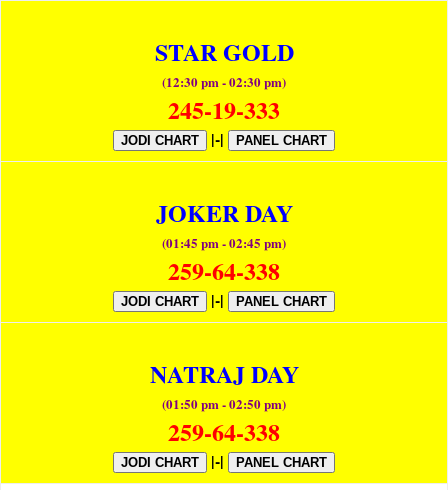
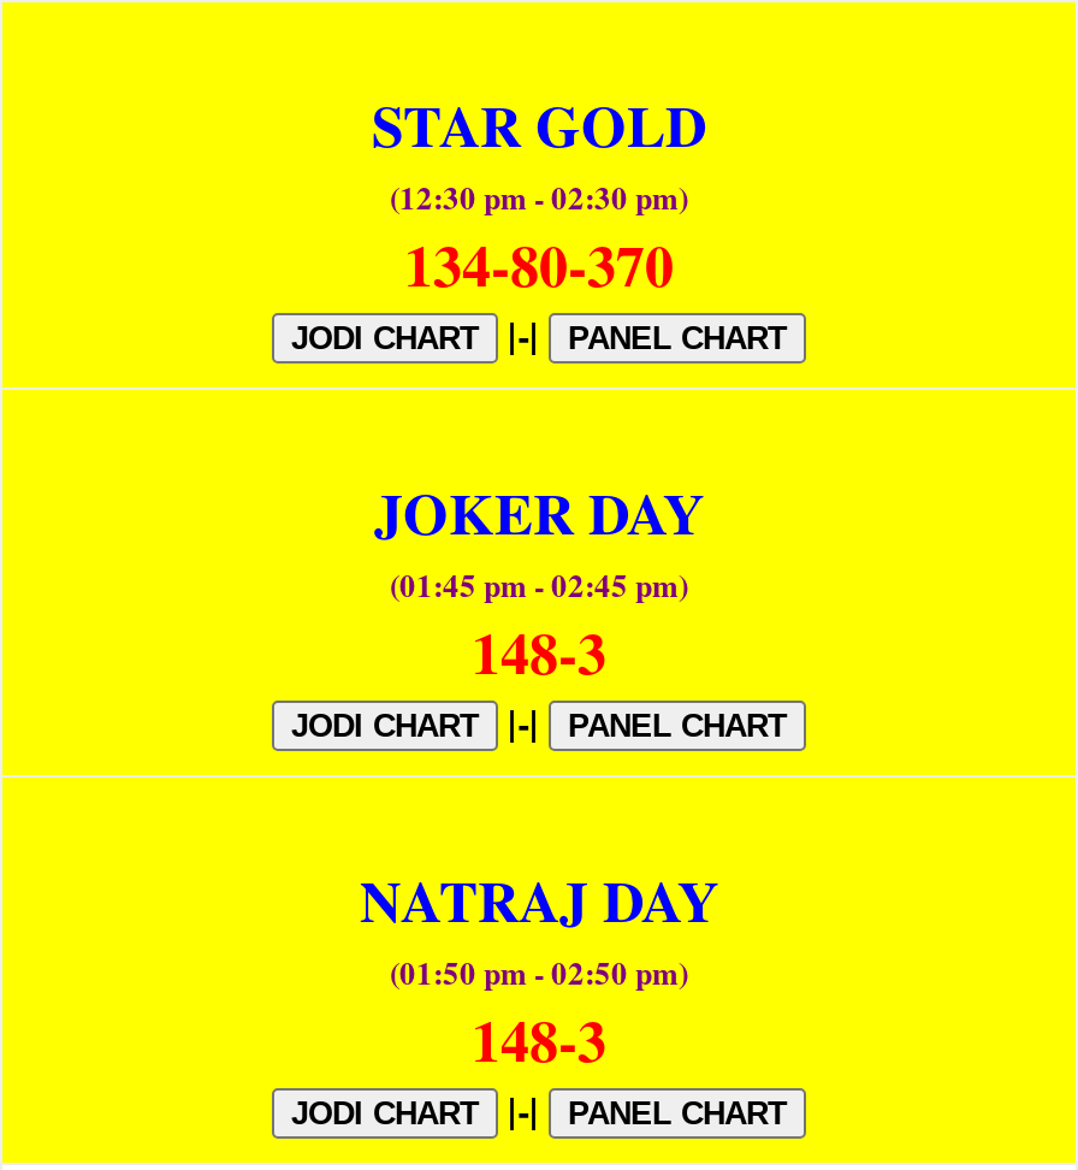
[168,92,280,127] 245-19-333 -> [404,222,674,306] 134-80-370
[168,253,280,288] 259-64-338 -> [472,610,606,694] 148-3
[168,414,280,449] 259-64-338 -> [472,997,606,1081] 148-3

